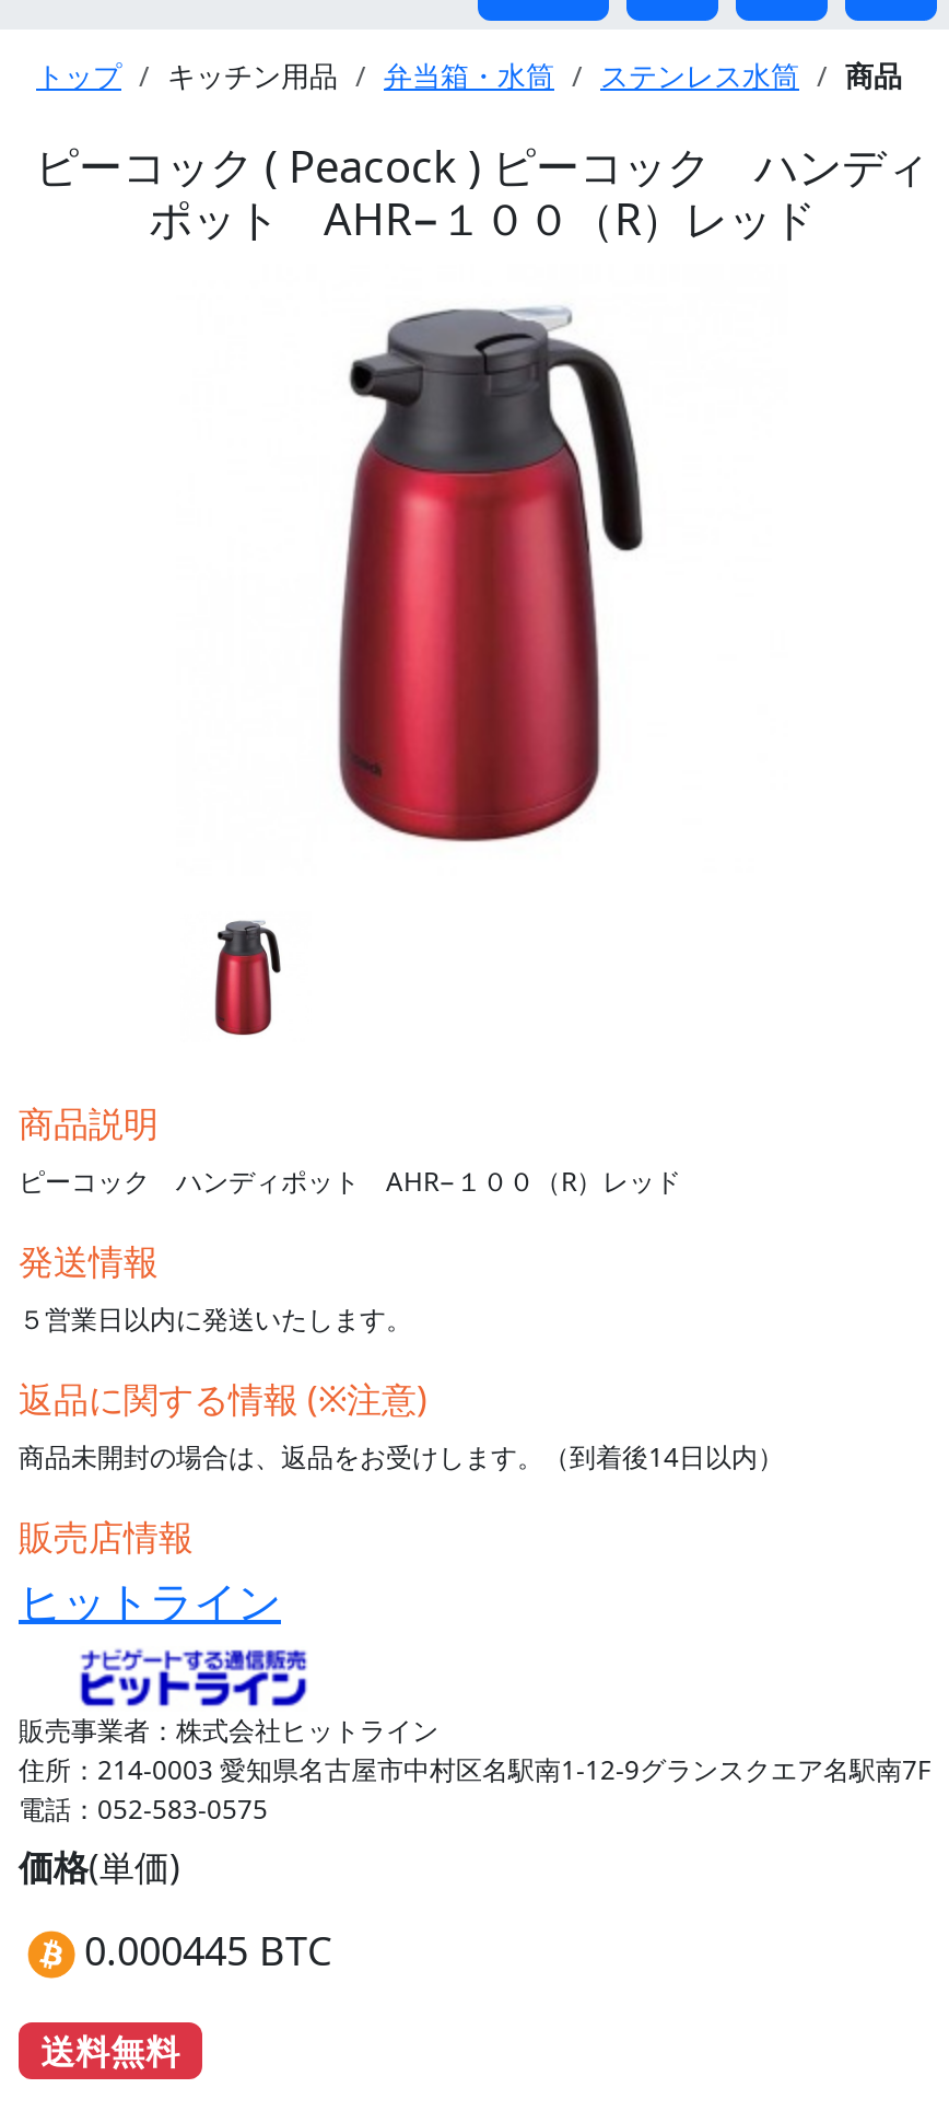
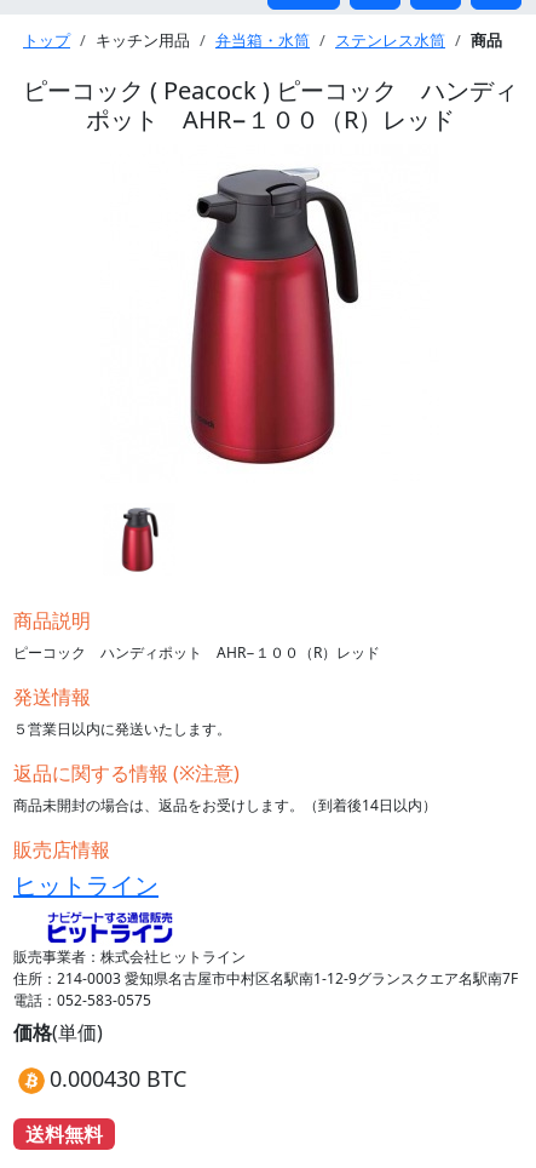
[84,1923,331,1976] 0.000445 BTC -> [50,1063,186,1092] 0.000430 BTC

